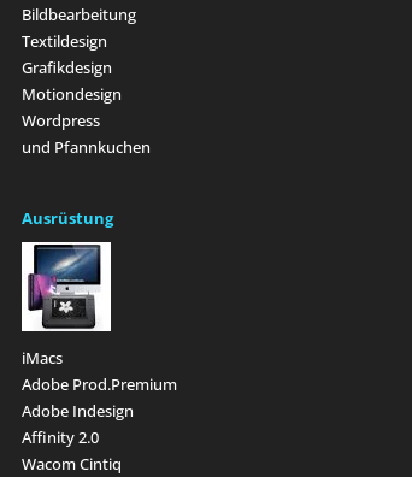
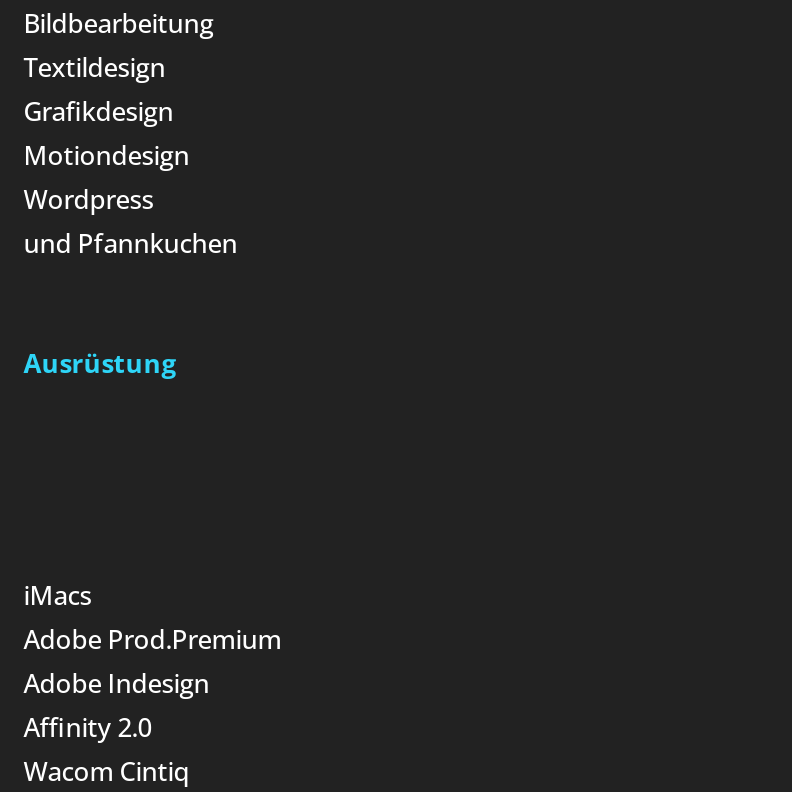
[20,241,112,332] [image] -> none

